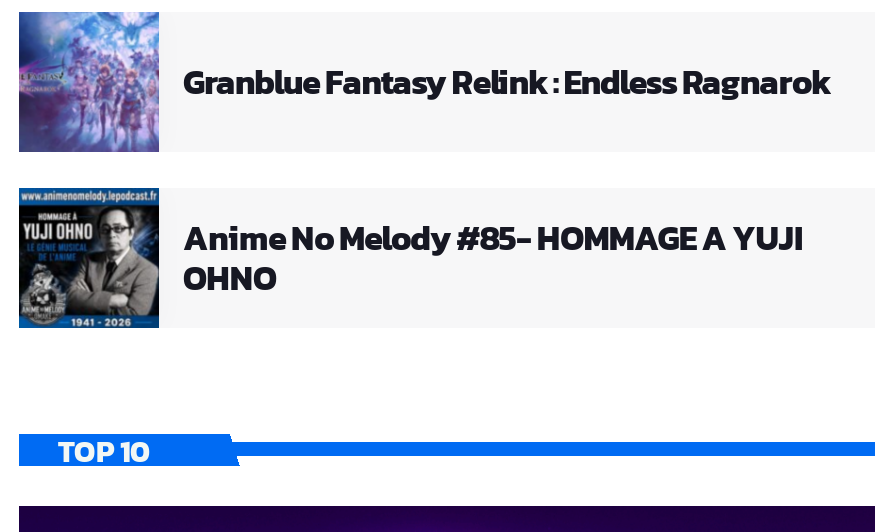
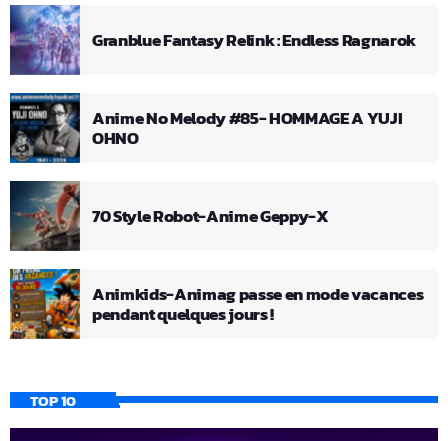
none -> [9,180,423,327] [image] | 70 Style Robot-Anime Geppy-X | Animkids-Animag passe en mode vacances | pendant quelques jours !
none -> [9,268,81,340] [image]

